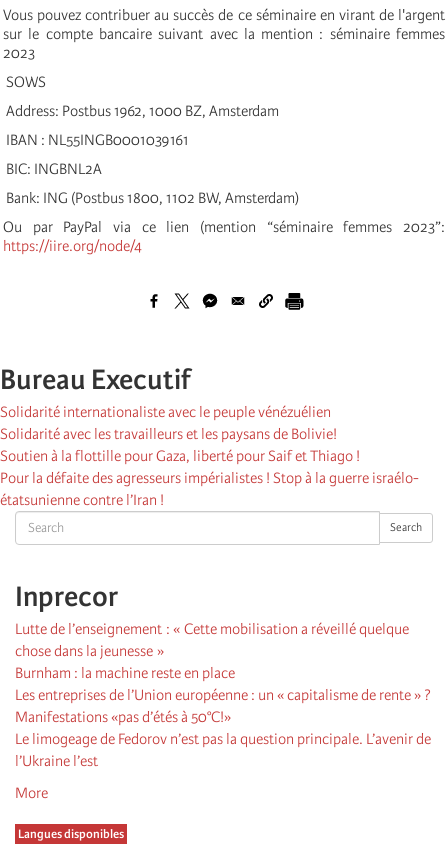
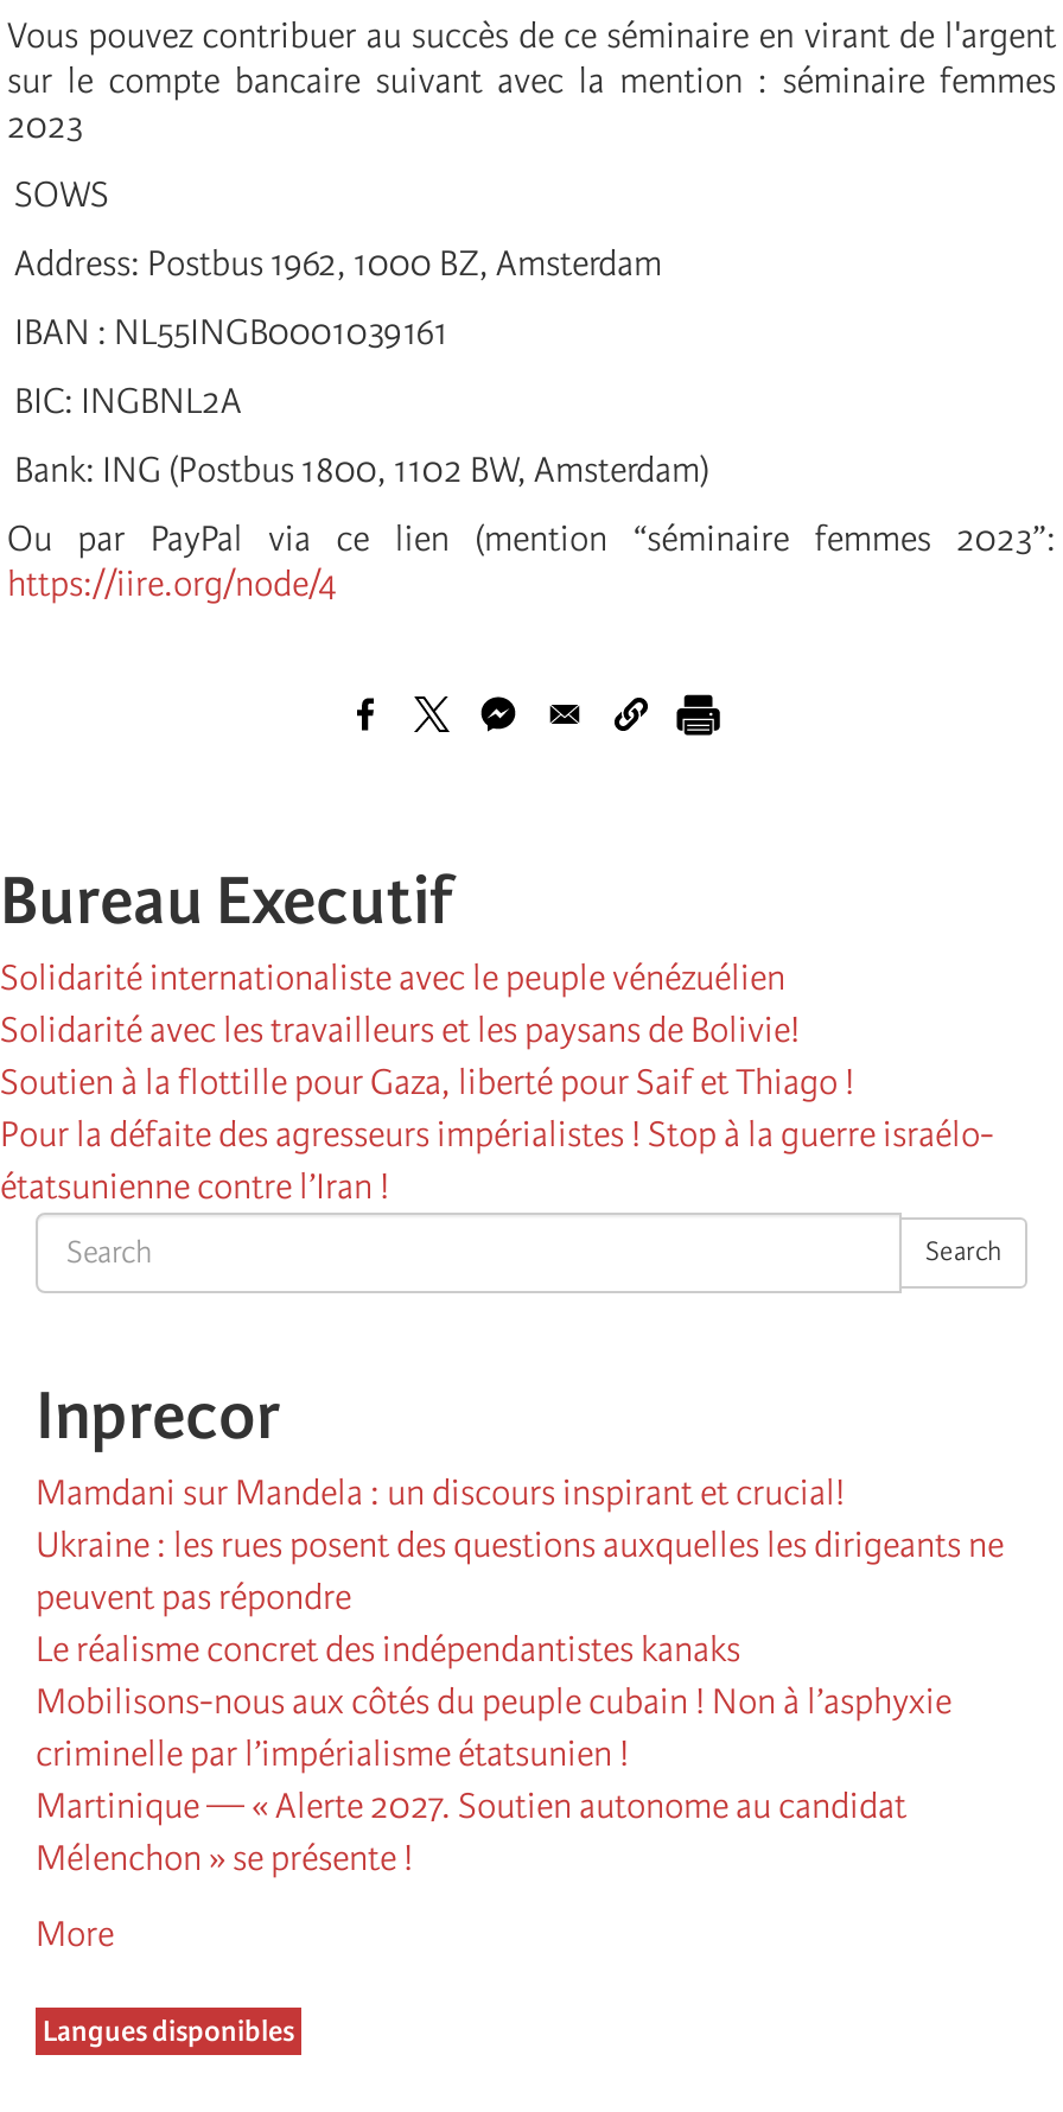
[15,620,431,770] Lutte de l’enseignement : « Cette mobilisation a réveillé quelque | chose dans la jeunesse » | Burnham : la machine reste en place | Les entreprises de l’Union européenne : un « capitalisme de rente » ? | Manifestations «pas d’étés à 50°C!» | Le limogeage de Fedorov n’est pas la question principale. L’avenir de | l’Ukraine l’est -> [36,1471,1004,1879] Mamdani sur Mandela : un discours inspirant et crucial! | Ukraine : les rues posent des questions auxquelles les dirigeants ne | peuvent pas répondre | Le réalisme concret des indépendantistes kanaks | Mobilisons-nous aux côtés du peuple cubain ! Non à l’asphyxie | criminelle par l’impérialisme étatsunien ! | Martinique — « Alerte 2027. Soutien autonome au candidat | Mélenchon » se présente !

